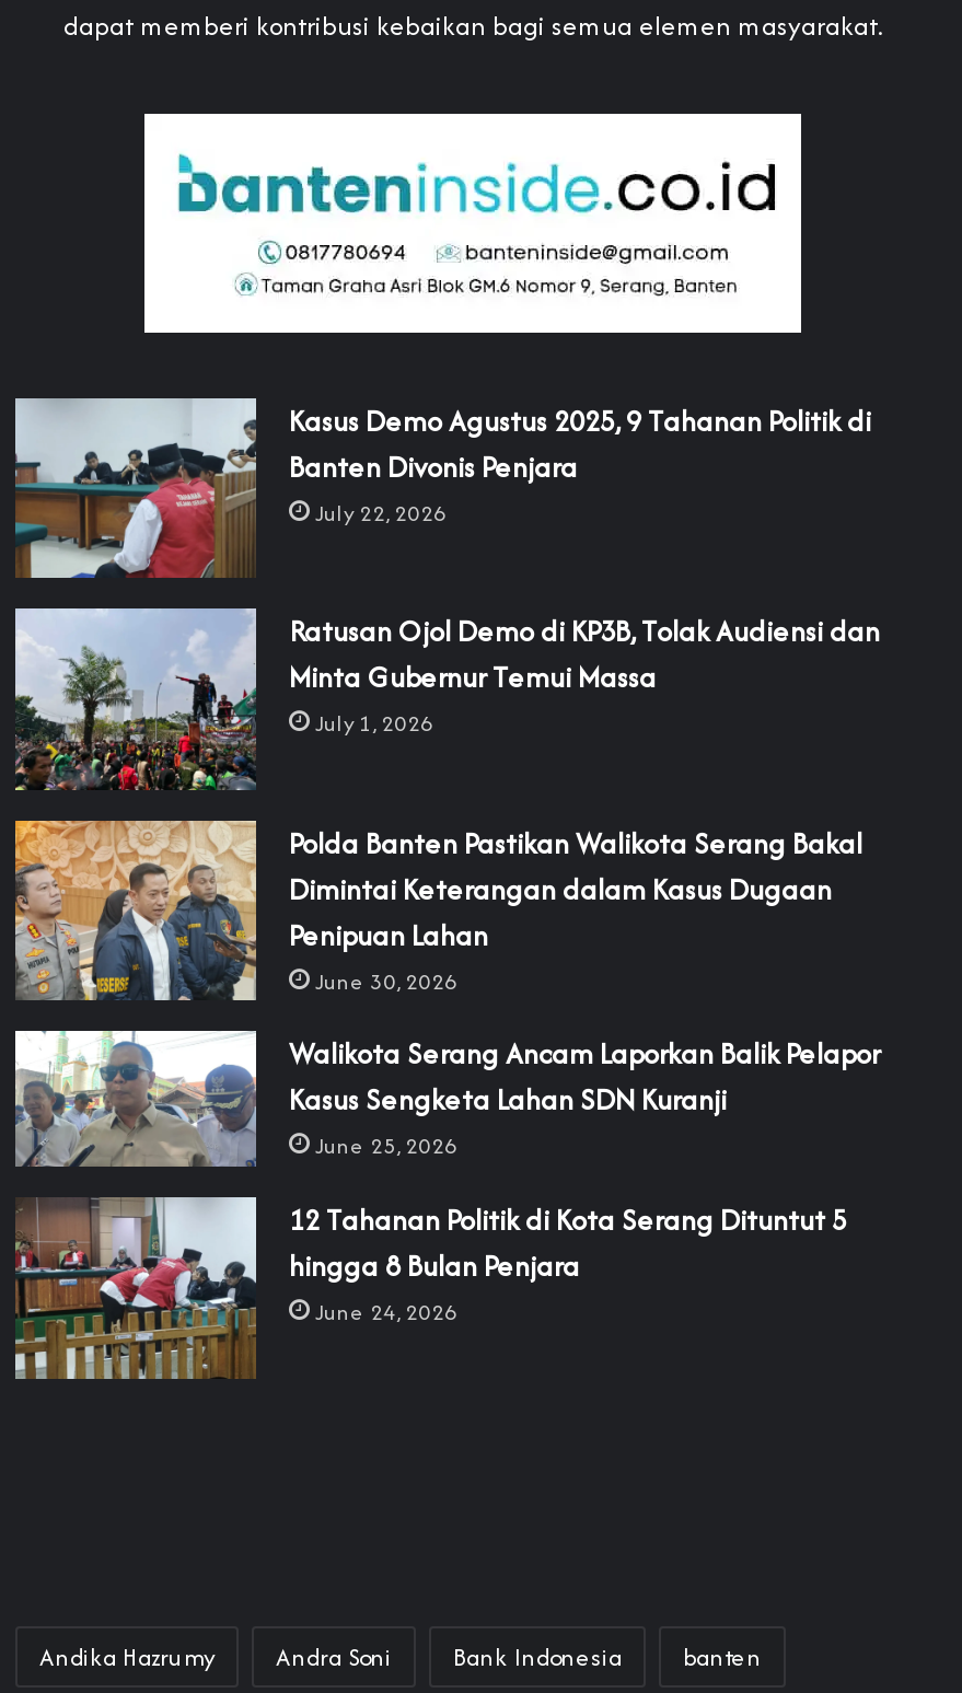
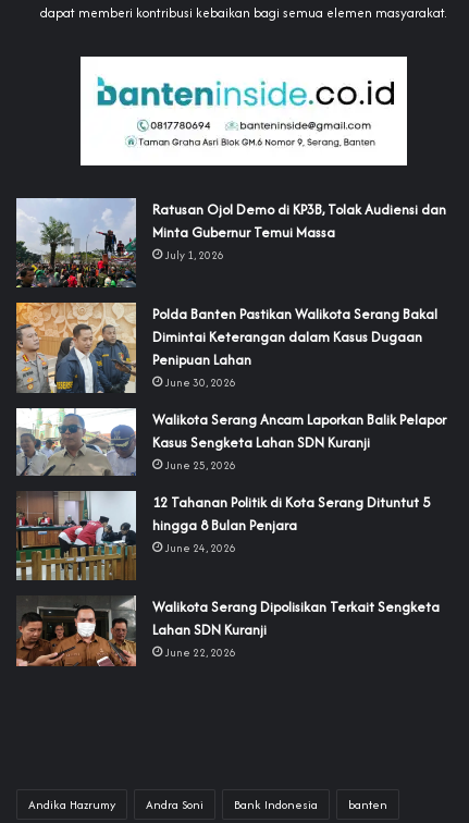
[15,398,871,580] [image] | Kasus Demo Agustus 2025, 9 Tahanan Politik di | Banten Divonis Penjara | July 22, 2026 -> none
moved [11,608,880,1329] -> [14,197,446,556]: [image] | Ratusan Ojol Demo di KP3B, Tolak Audiensi dan | Minta Gubernur Temui Massa | ... | hingga 8 Bulan Penjara | June 24, 2026
none -> [15,594,440,666] [image] | Walikota Serang Dipolisikan Terkait Sengketa | Lahan SDN Kuranji | June 22, 2026

